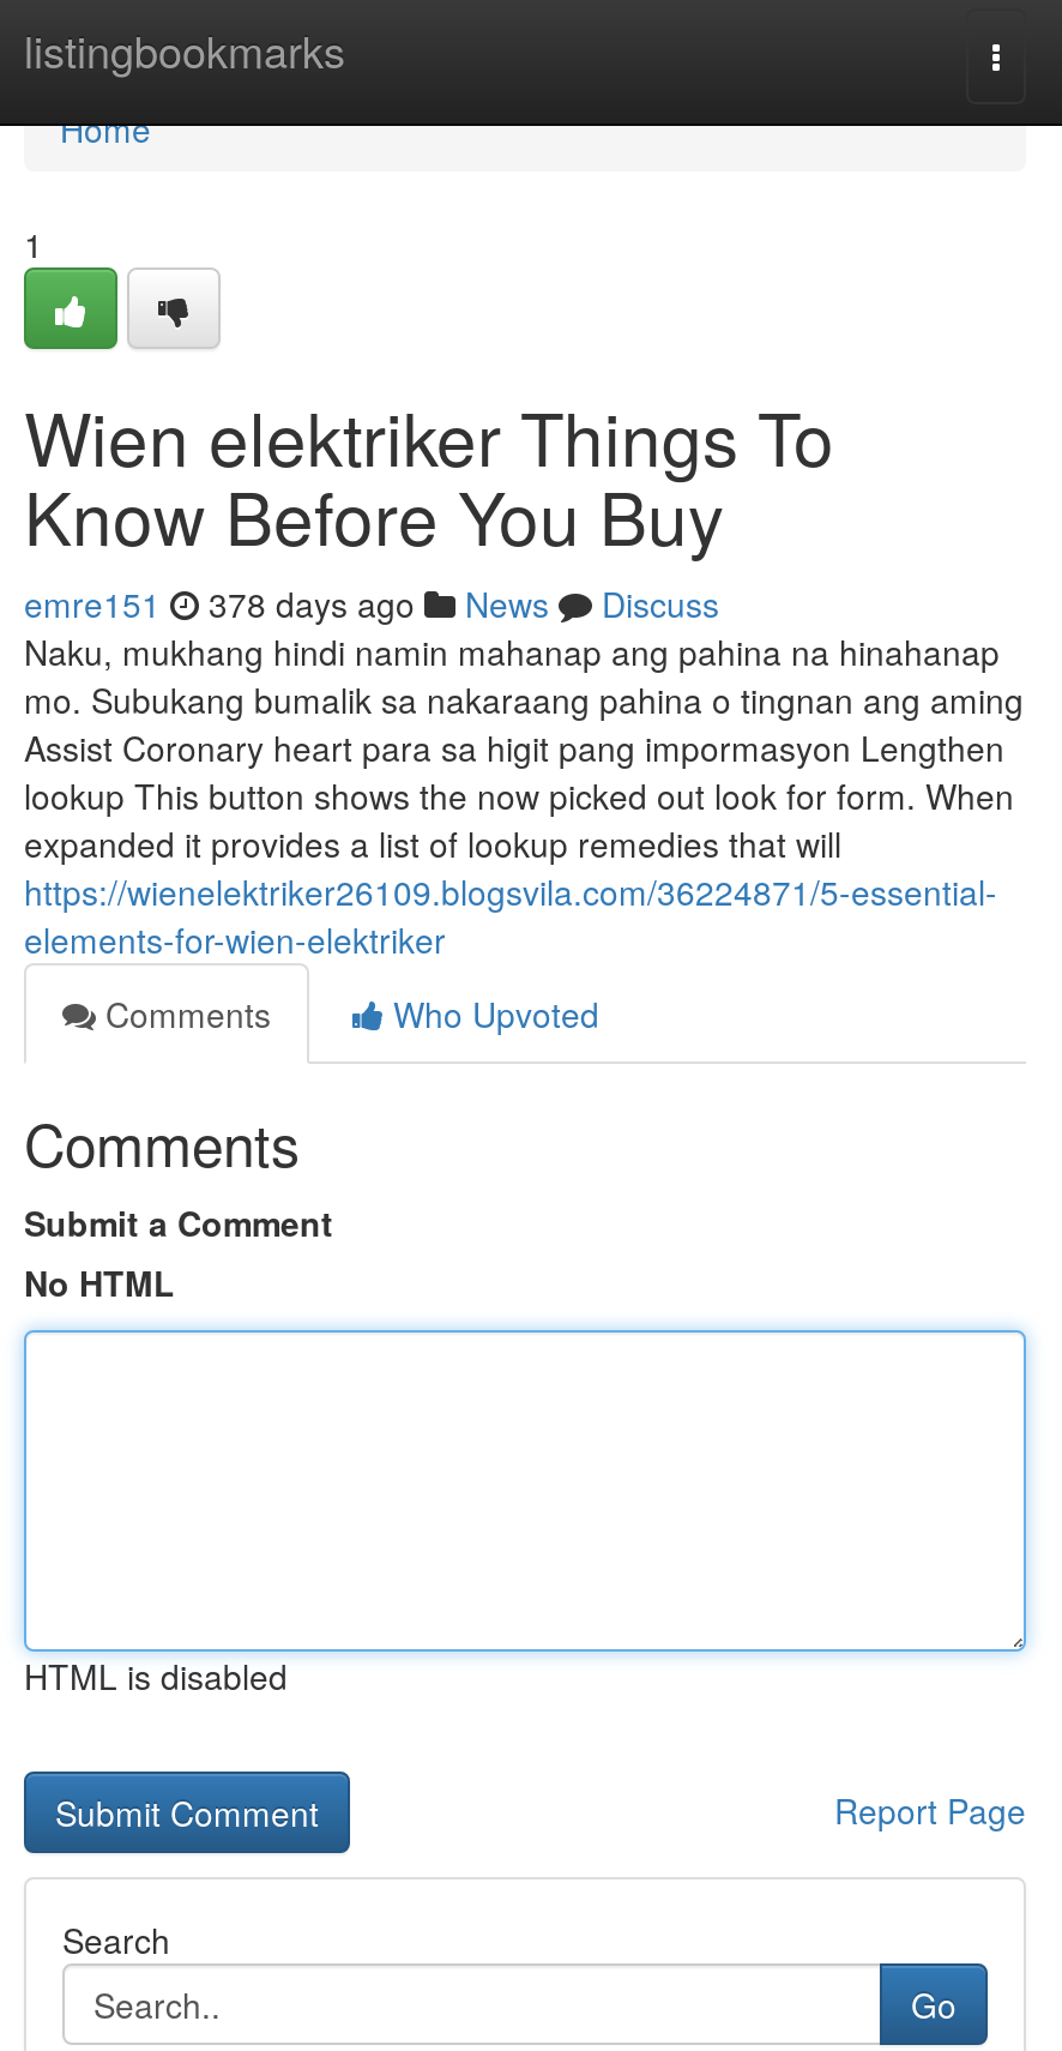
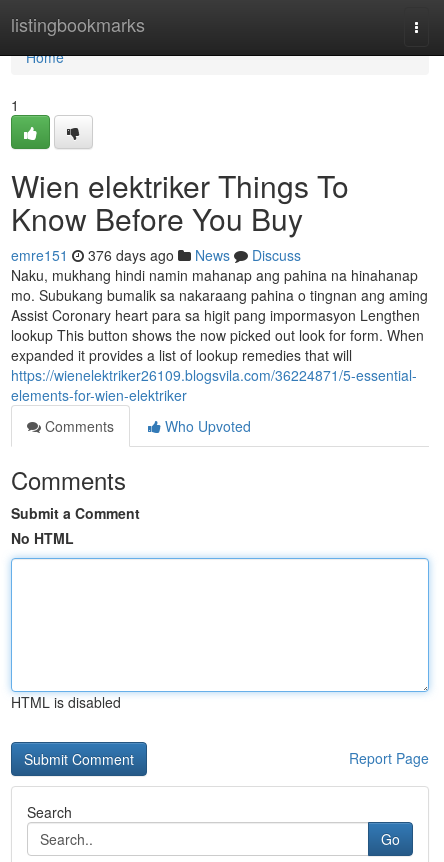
[24,579,719,627] emre151 378 days ago News Discuss -> [11,245,301,265] emre151 376 days ago News Discuss

